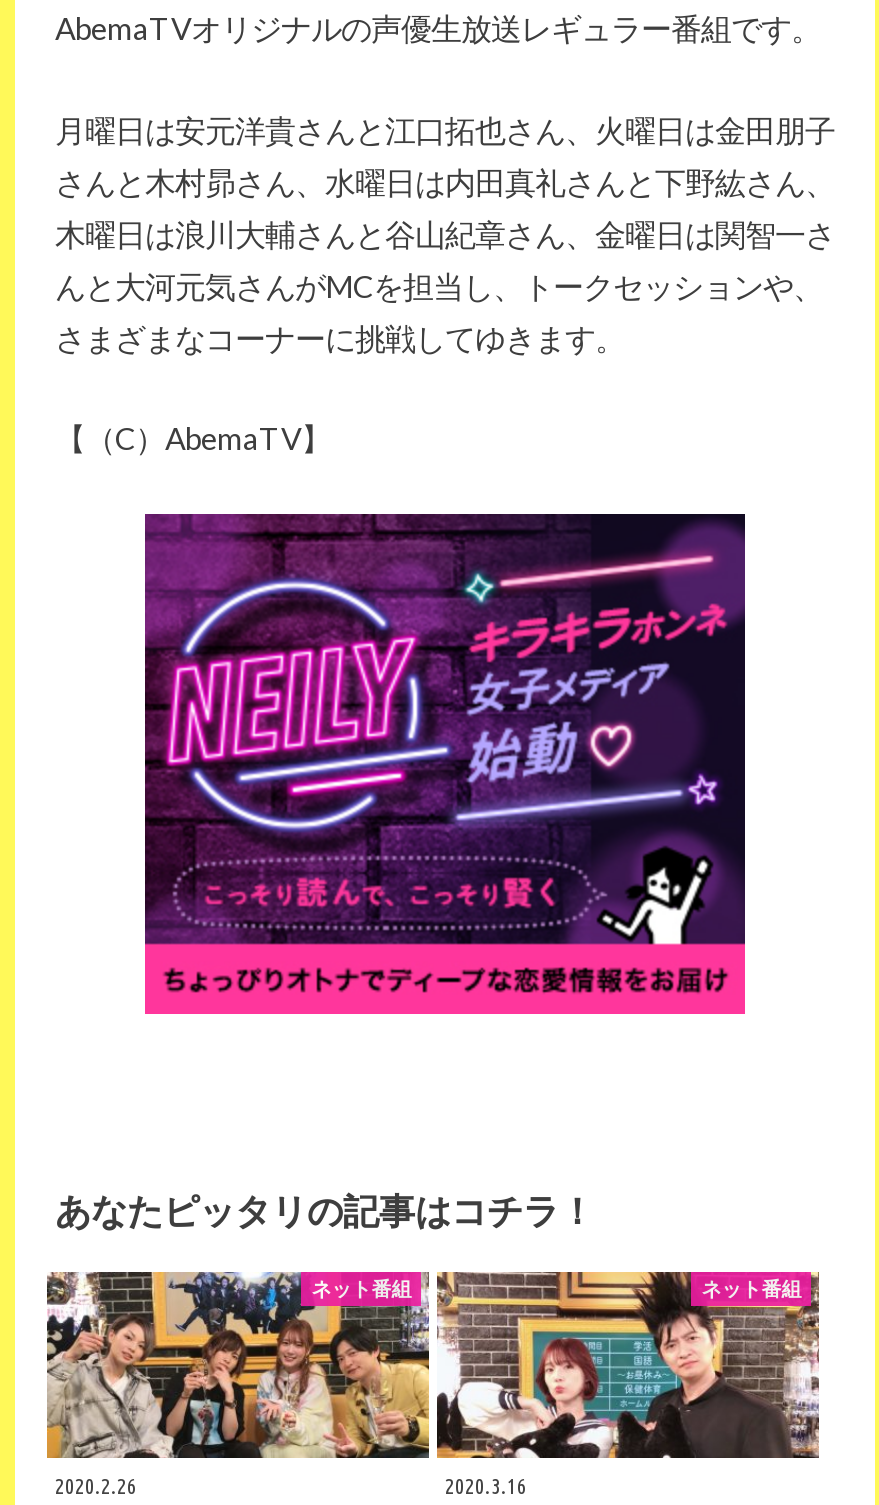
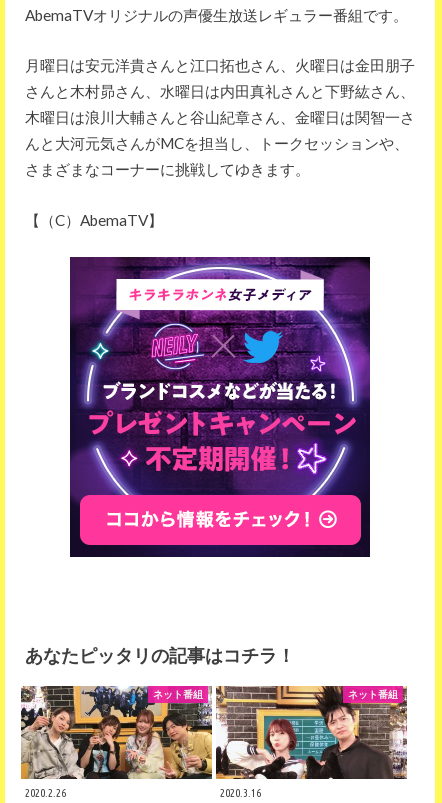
[143,511,747,1015] [image] -> [69,256,371,558] [image]

